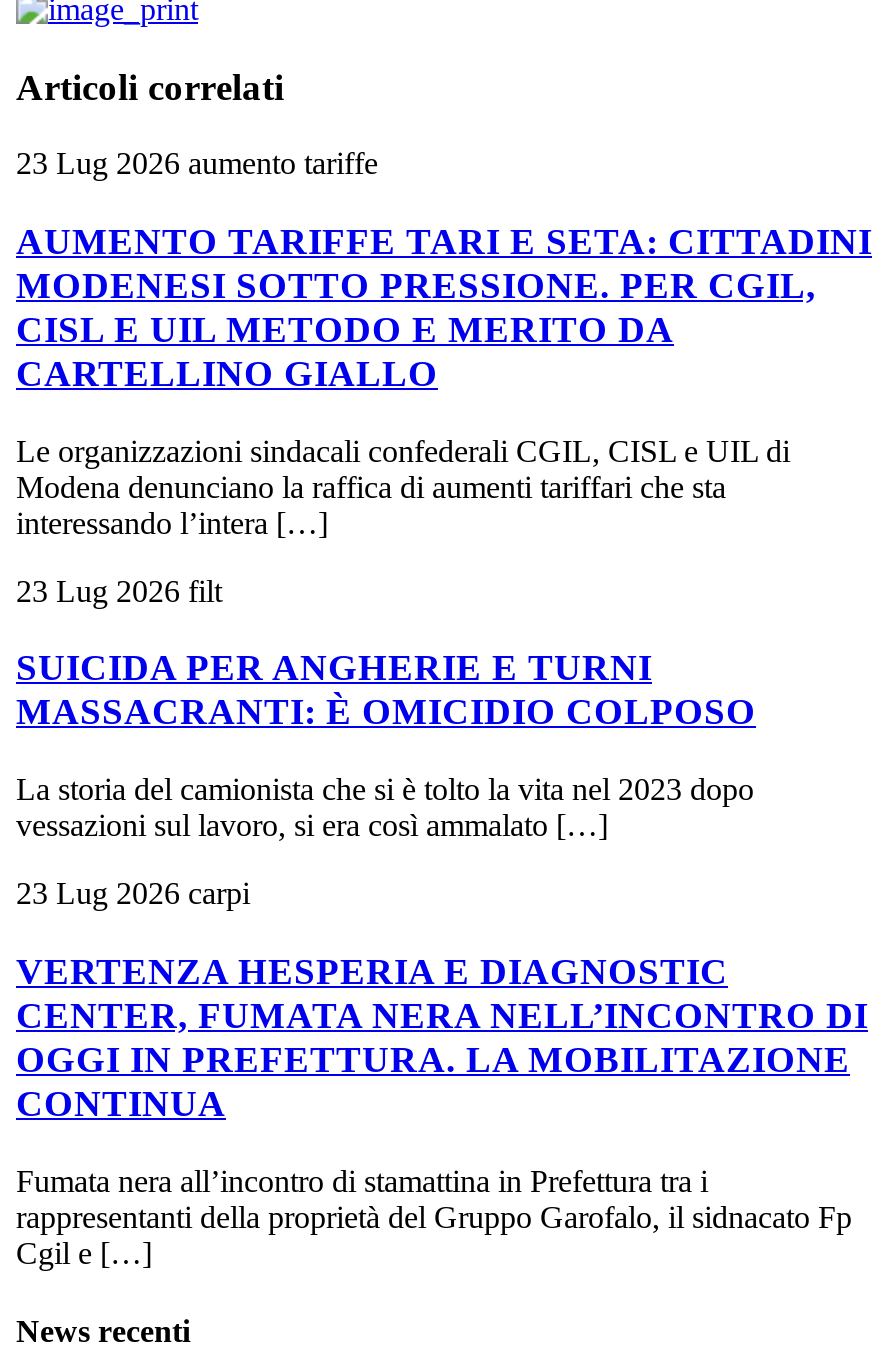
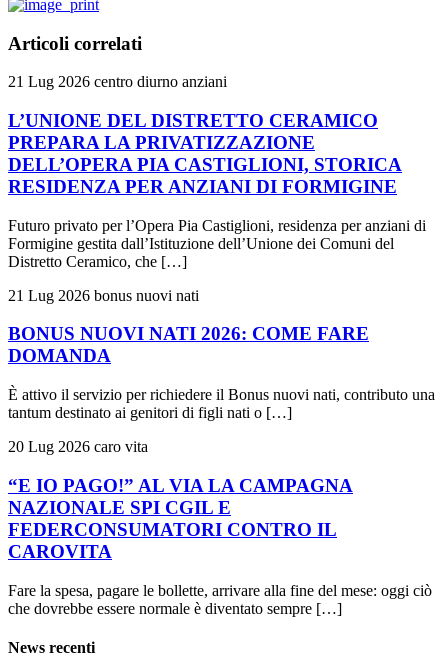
[16,147,378,181] 23 Lug 2026 aumento tariffe -> [8,73,227,90] 21 Lug 2026 centro diurno anziani
[16,220,872,394] AUMENTO TARIFFE TARI E SETA: CITTADINI | MODENESI SOTTO PRESSIONE. PER CGIL, | CISL E UIL METODO E MERITO DA | CARTELLINO GIALLO -> [8,110,402,197] L’UNIONE DEL DISTRETTO CERAMICO | PREPARA LA PRIVATIZZAZIONE | DELL’OPERA PIA CASTIGLIONI, STORICA | RESIDENZA PER ANZIANI DI FORMIGINE
[16,434,790,540] Le organizzazioni sindacali confederali CGIL, CISL e UIL di | Modena denunciano la raffica di aumenti tariffari che sta | interessando l’intera […] -> [8,217,426,270] Futuro privato per l’Opera Pia Castiglioni, residenza per anziani di | Formigine gestita dall’Istituzione dell’Unione dei Comuni del | Distretto Ceramico, che […]
[16,574,222,608] 23 Lug 2026 filt -> [8,287,199,304] 21 Lug 2026 bonus nuovi nati
[16,647,756,733] SUICIDA PER ANGHERIE E TURNI | MASSACRANTI: È OMICIDIO COLPOSO -> [8,323,369,366] BONUS NUOVI NATI 2026: COME FARE | DOMANDA
[16,772,754,842] La storia del camionista che si è tolto la vita nel 2023 dopo | vessazioni sul lavoro, si era così ammalato […] -> [8,386,435,421] È attivo il servizio per richiedere il Bonus nuovi nati, contributo una | tantum destinato ai genitori di figli nati o […]
[16,876,250,910] 23 Lug 2026 carpi -> [8,438,148,455] 20 Lug 2026 caro vita
[16,950,868,1124] VERTENZA HESPERIA E DIAGNOSTIC | CENTER, FUMATA NERA NELL’INCONTRO DI | OGGI IN PREFETTURA. LA MOBILITAZIONE | CONTINUA -> [8,475,353,562] “E IO PAGO!” AL VIA LA CAMPAGNA | NAZIONALE SPI CGIL E | FEDERCONSUMATORI CONTRO IL | CAROVITA
[16,1163,852,1269] Fumata nera all’incontro di stamattina in Prefettura tra i | rappresentanti della proprietà del Gruppo Garofalo, il sidnacato Fp | Cgil e […] -> [8,582,432,617] Fare la spesa, pagare le bollette, arrivare alla fine del mese: oggi ciò | che dovrebbe essere normale è diventato sempre […]

